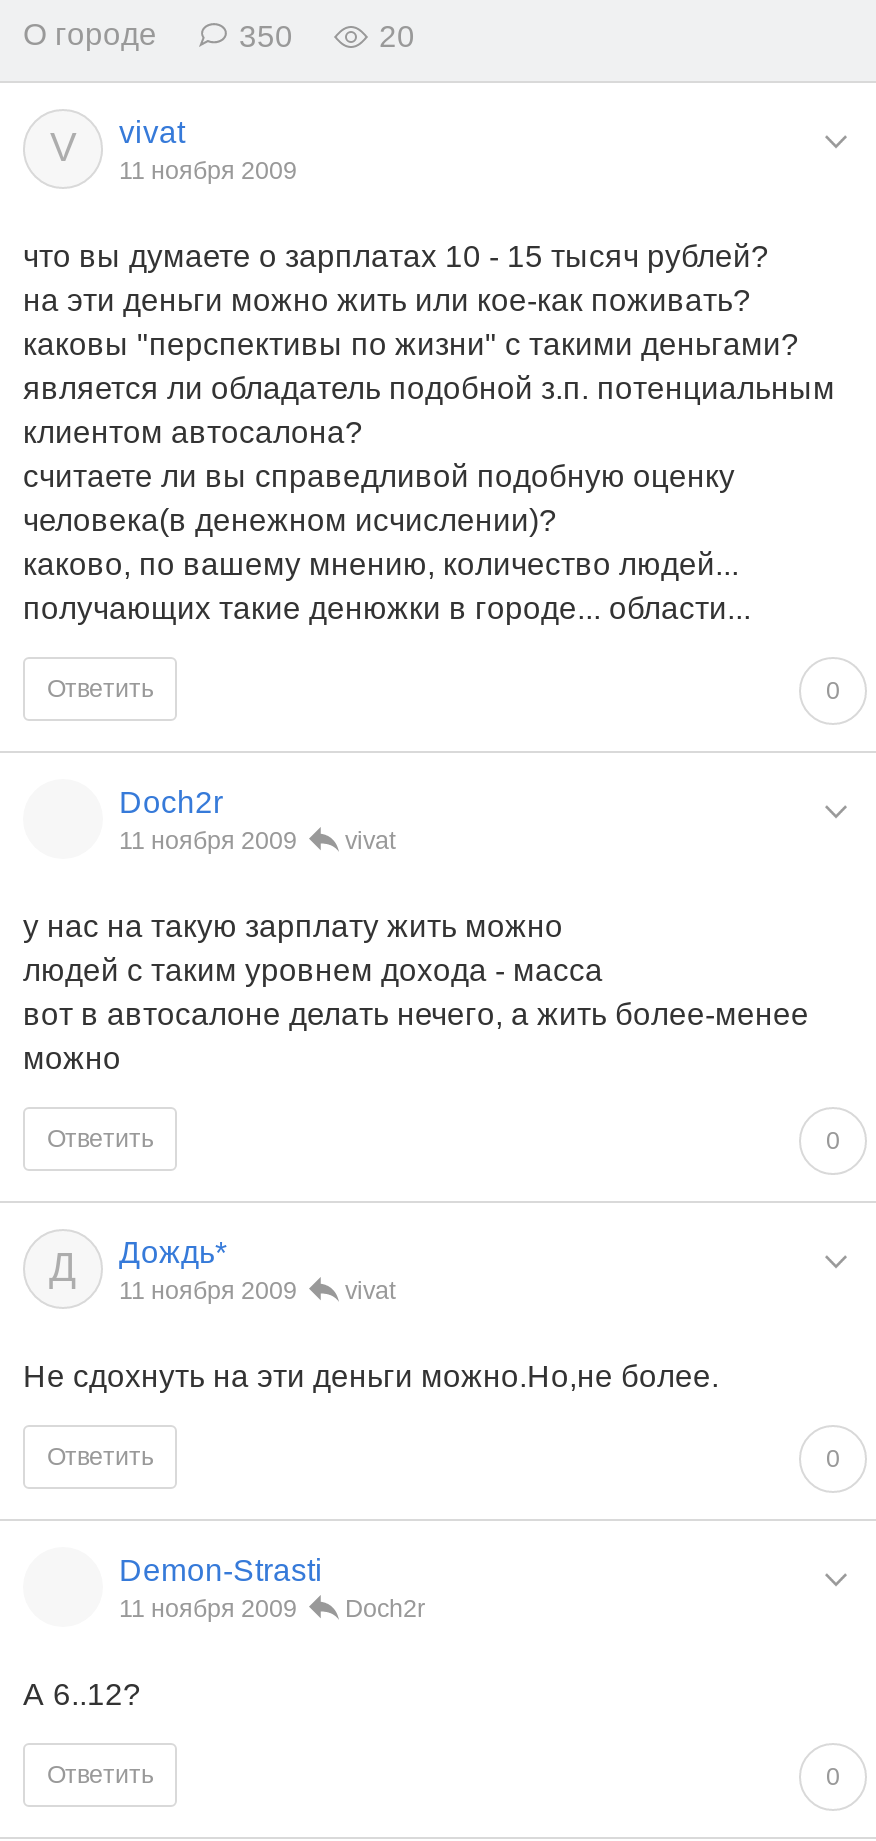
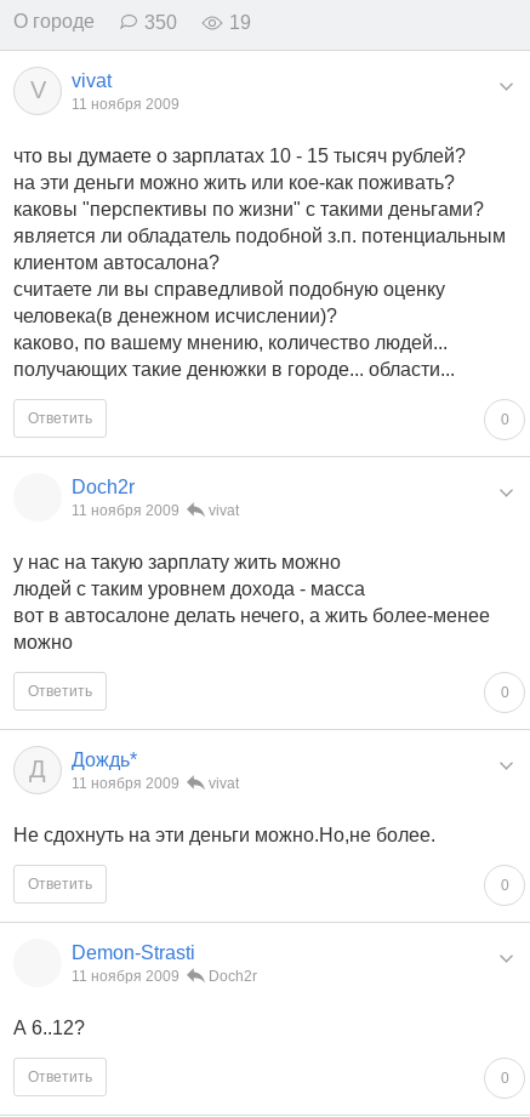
[379,19,415,53] 20 -> [229,12,251,33] 19

